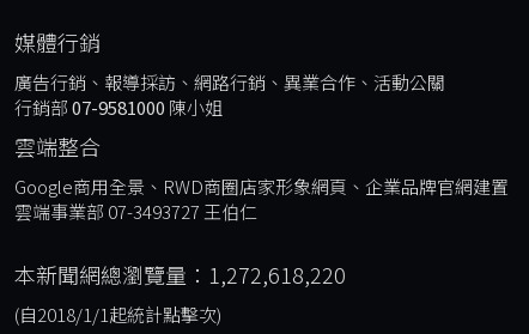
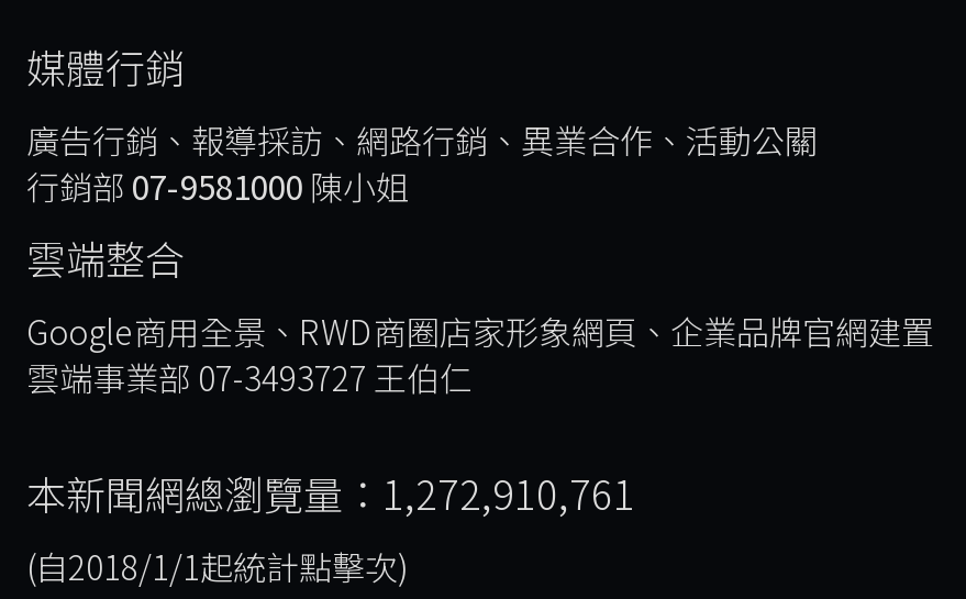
[14,259,346,290] 本新聞網總瀏覽量：1,272,618,220 -> [26,464,635,521] 本新聞網總瀏覽量：1,272,910,761

